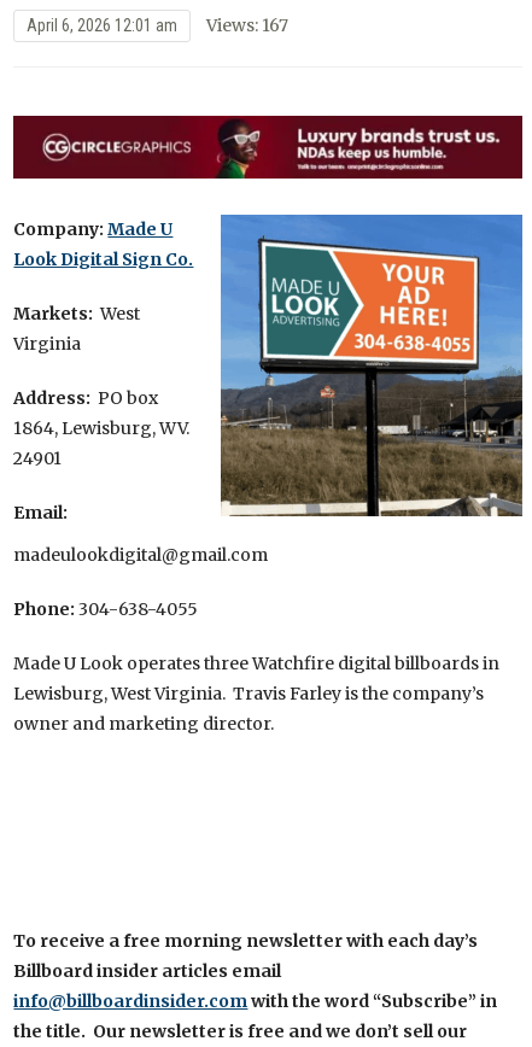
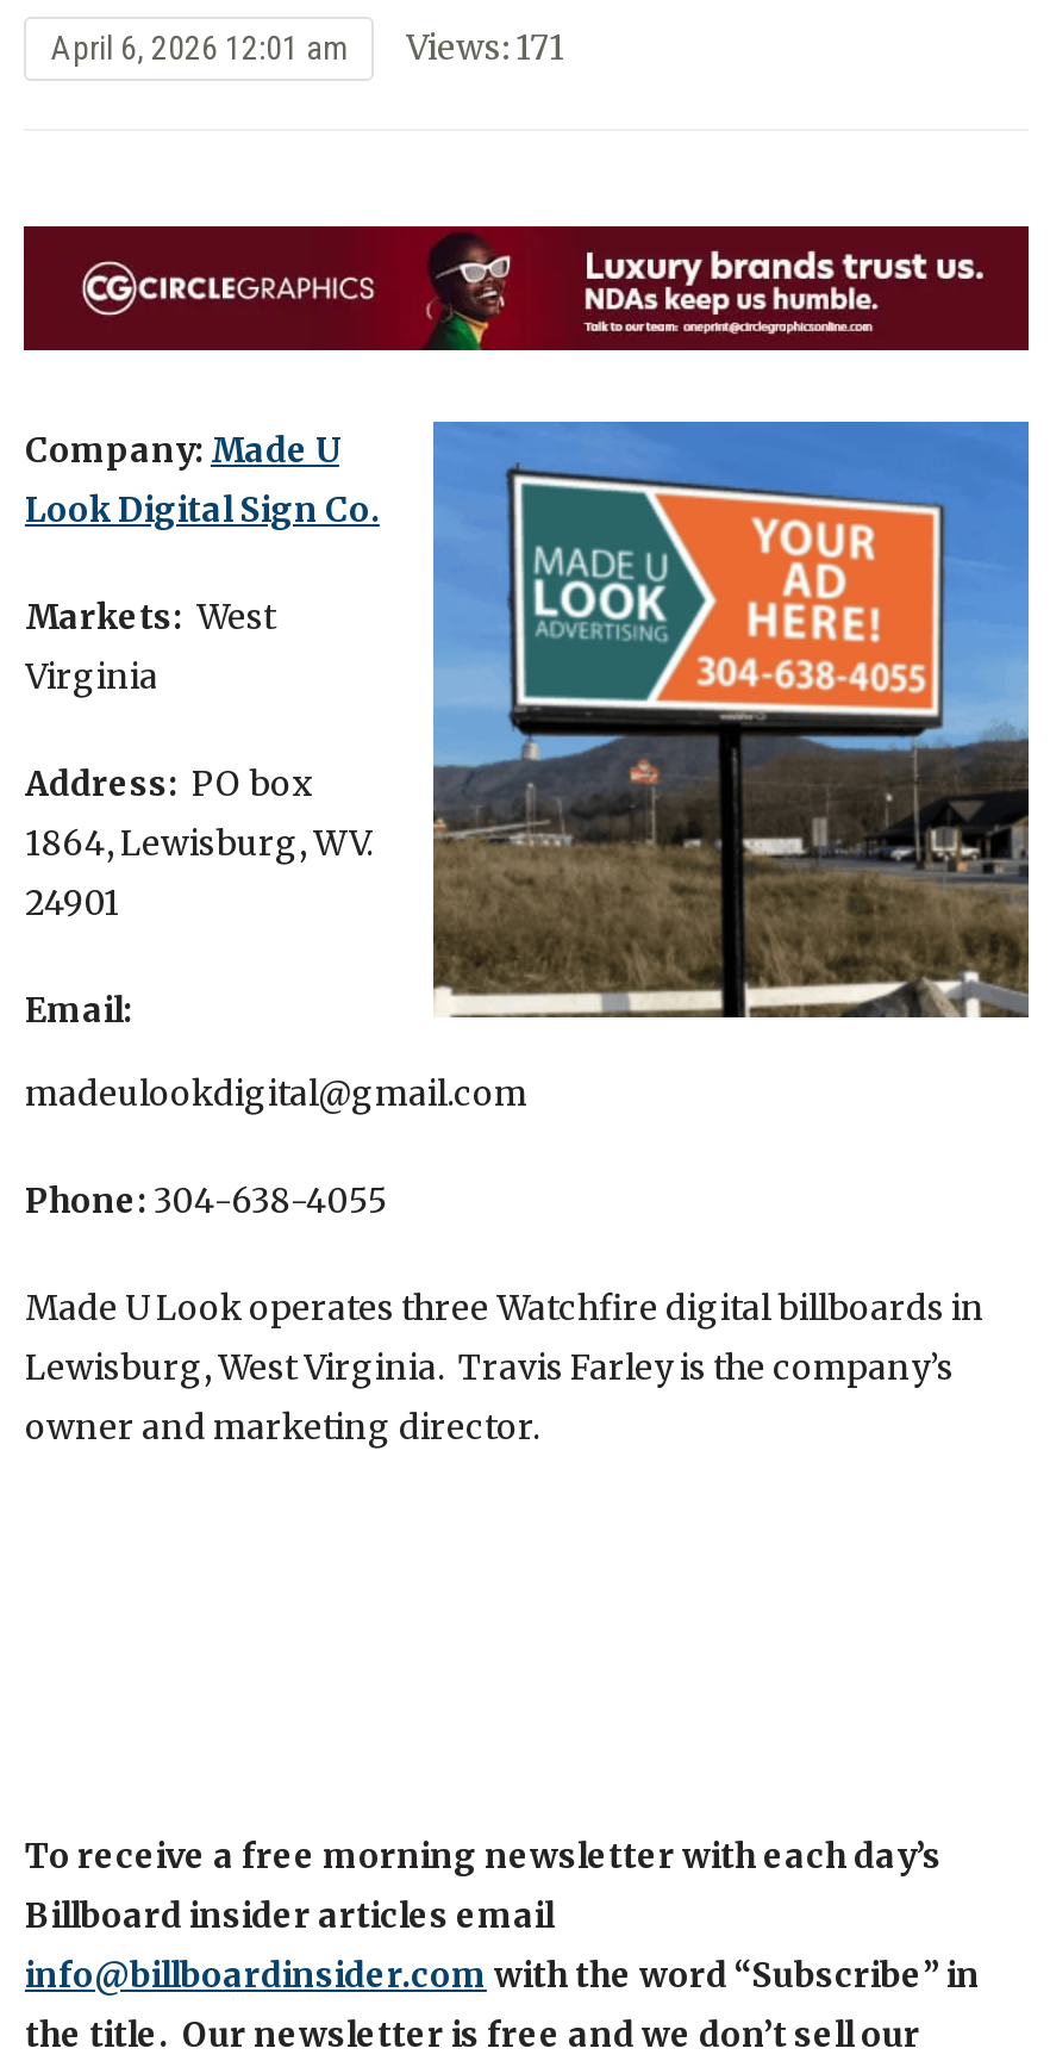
[27,15,289,36] April 6, 2026 12:01 am Views: 167 -> [51,26,565,69] April 6, 2026 12:01 am Views: 171

